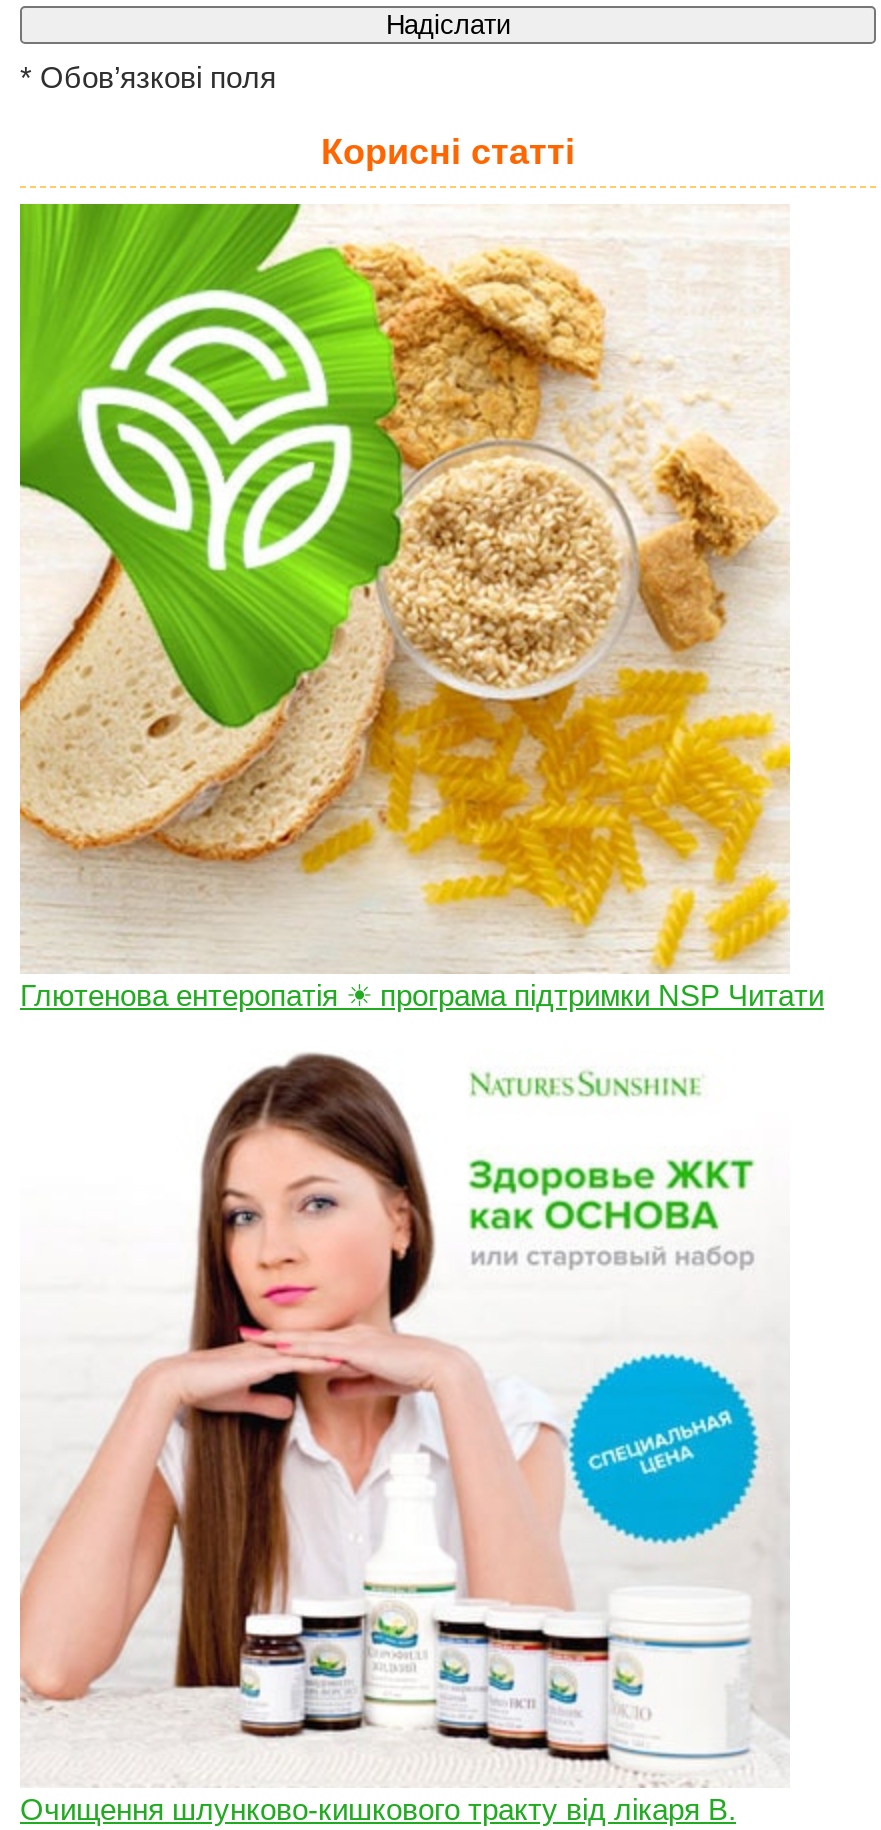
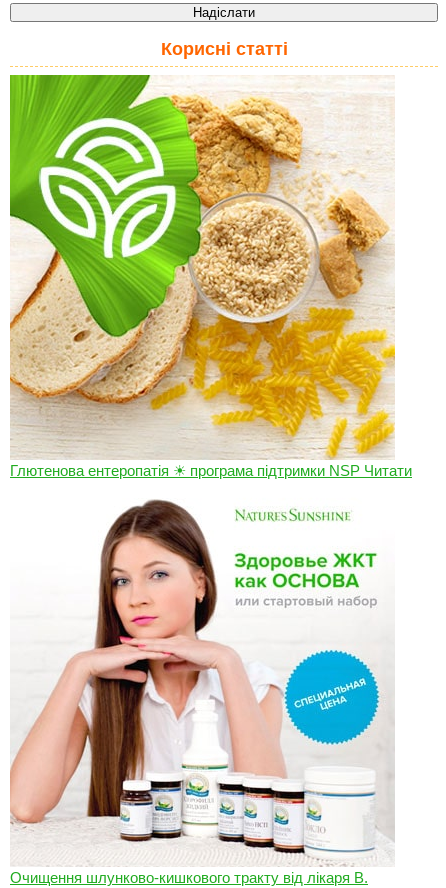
[20,59,276,93] * Обов’язкові поля -> none

